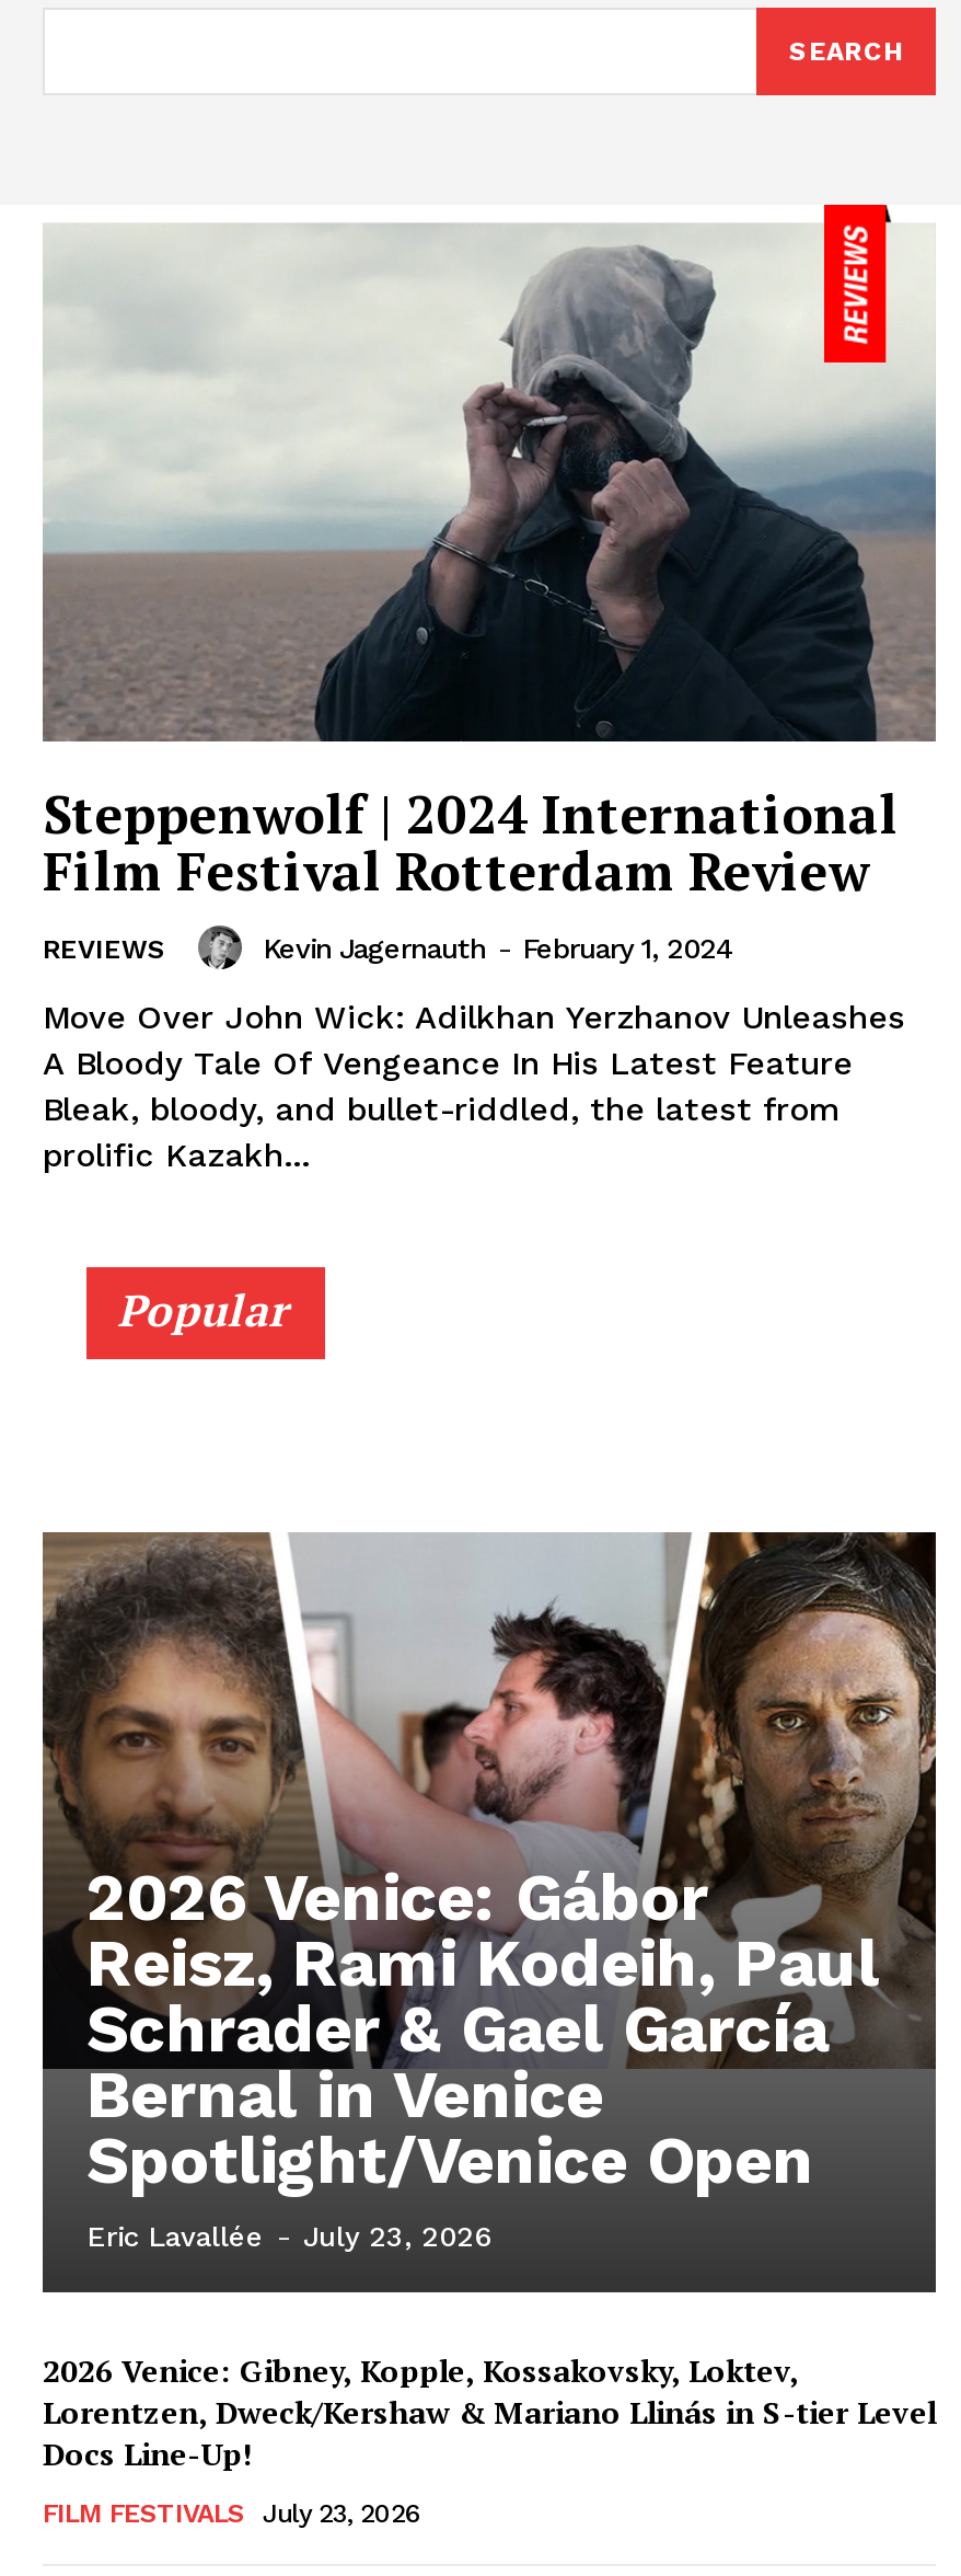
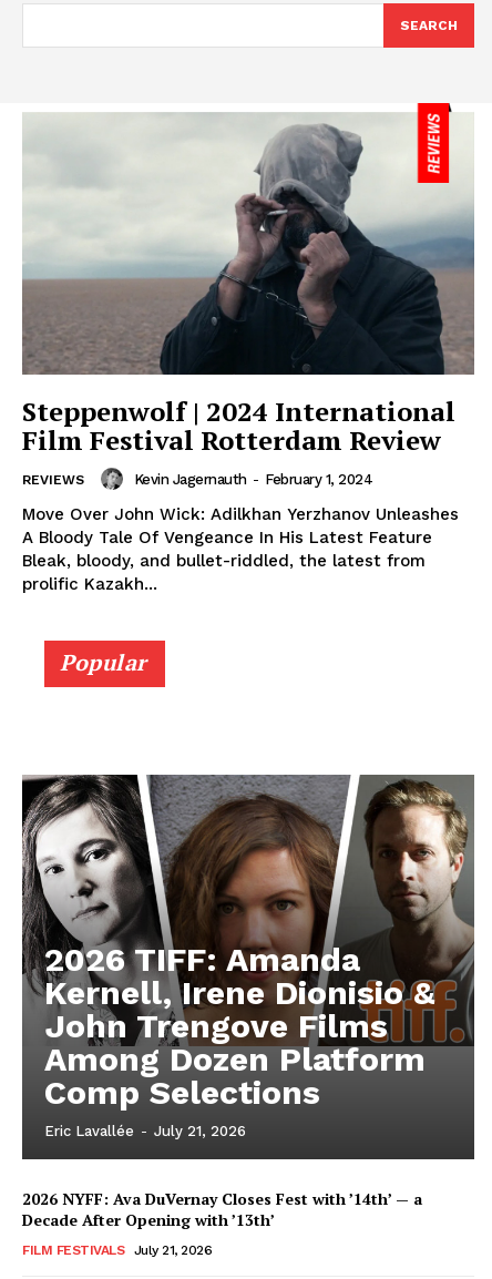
[40,1530,938,2254] [image] | 2026 Venice: Gábor | Reisz, Rami Kodeih, Paul | Schrader & Gael García | Bernal in Venice | Spotlight/Venice Open | Eric Lavallée - July 23, 2026 -> [21,774,475,1140] [image] | 2026 TIFF: Amanda | Kernell, Irene Dionisio & | John Trengove Films | Among Dozen Platform | Comp Selections | Eric Lavallée - July 21, 2026
[43,2350,936,2475] 2026 Venice: Gibney, Kopple, Kossakovsky, Loktev, | Lorentzen, Dweck/Kershaw & Mariano Llinás in S-tier Level | Docs Line-Up! -> [22,1188,422,1231] 2026 NYFF: Ava DuVernay Closes Fest with ’14th’ — a | Decade After Opening with ’13th’
[43,2499,421,2530] FILM FESTIVALS July 23, 2026 -> [22,1243,212,1258] FILM FESTIVALS July 21, 2026

